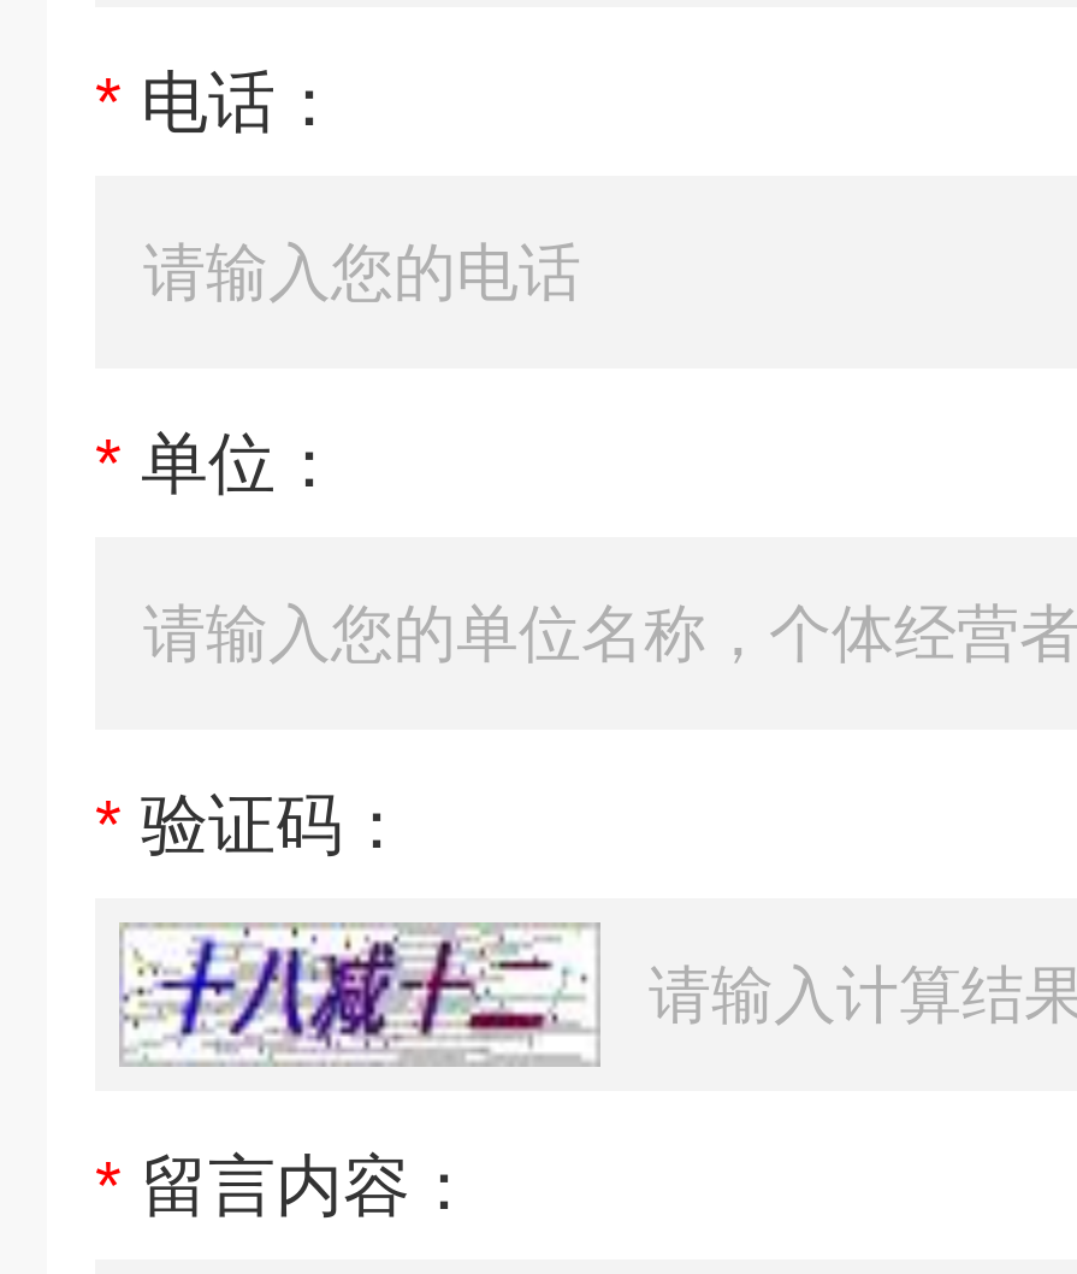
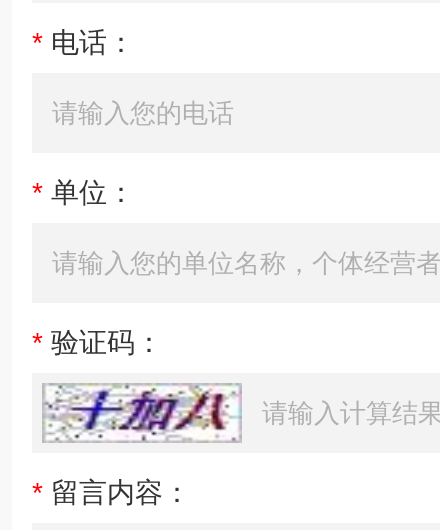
[119,922,600,1064] [image] -> [42,383,242,442] [image]

